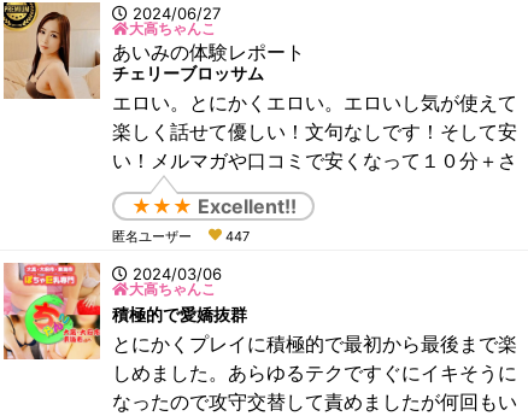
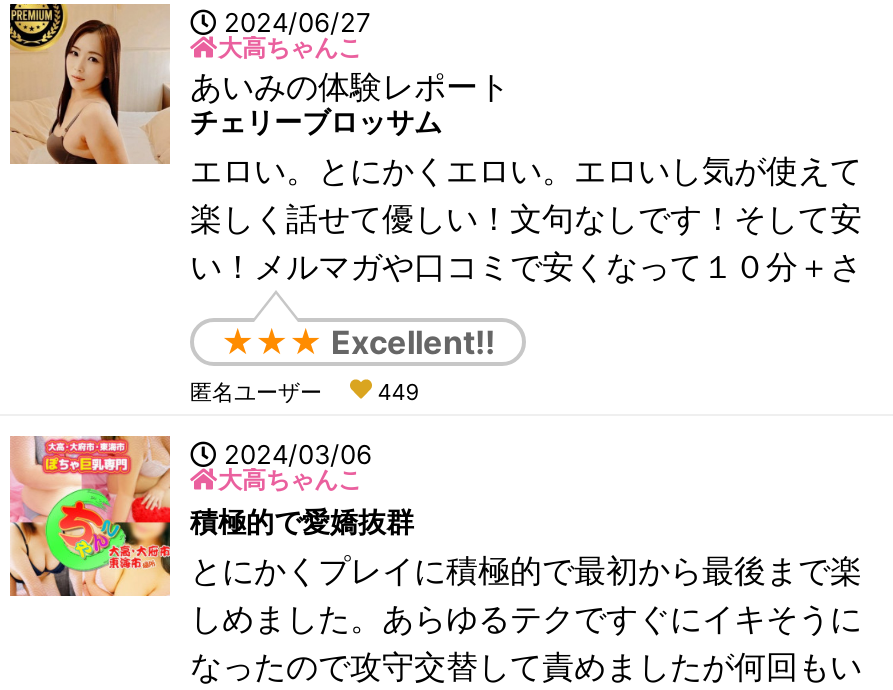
[112,228,249,245] 匿名ユーザー 447 -> [190,378,420,406] 匿名ユーザー 449

